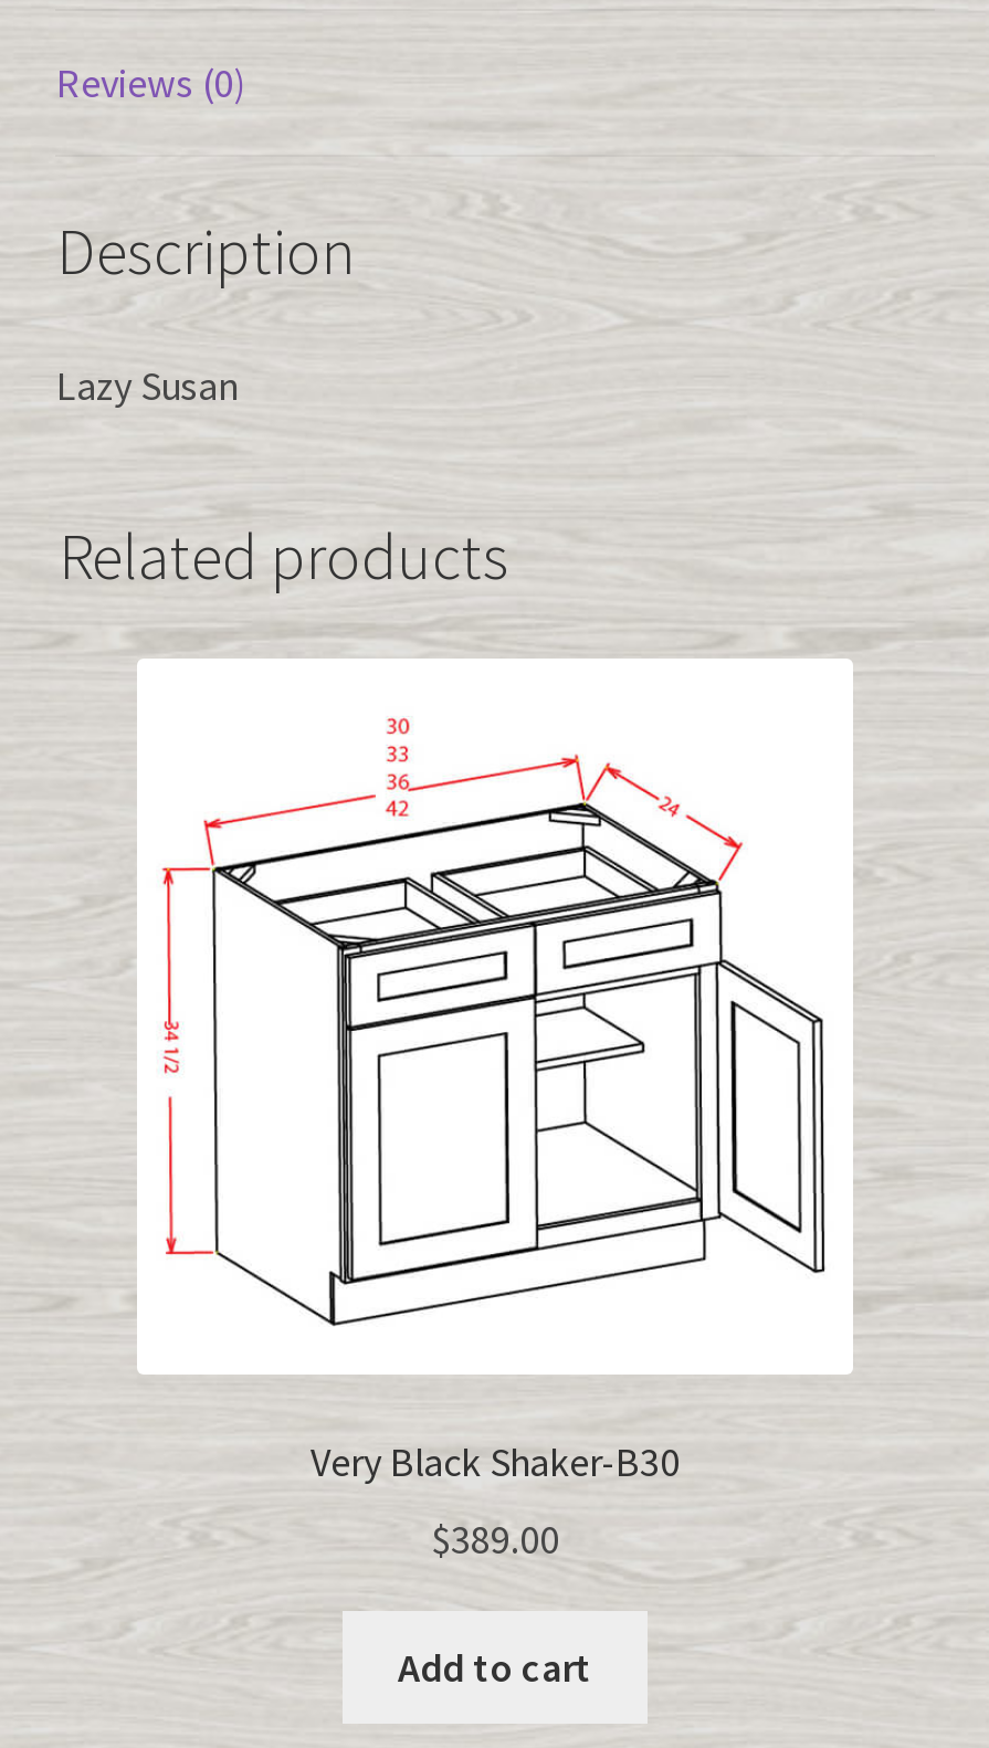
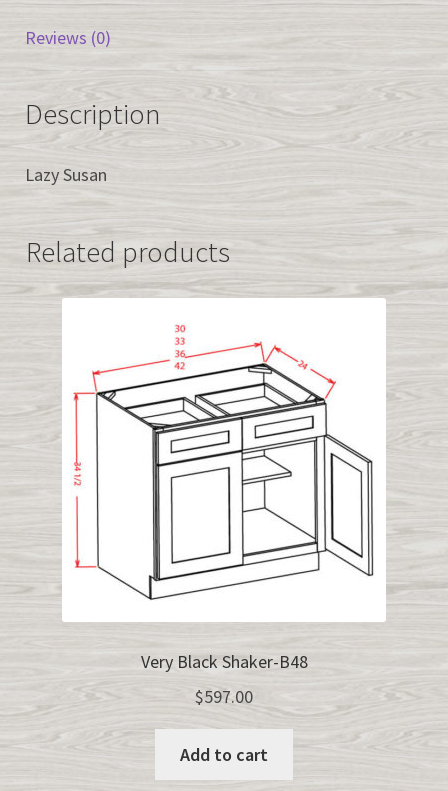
[311,1436,680,1487] Very Black Shaker-B30 -> [140,650,307,673] Very Black Shaker-B48
[431,1513,559,1564] $389.00 -> [195,685,253,708] $597.00

